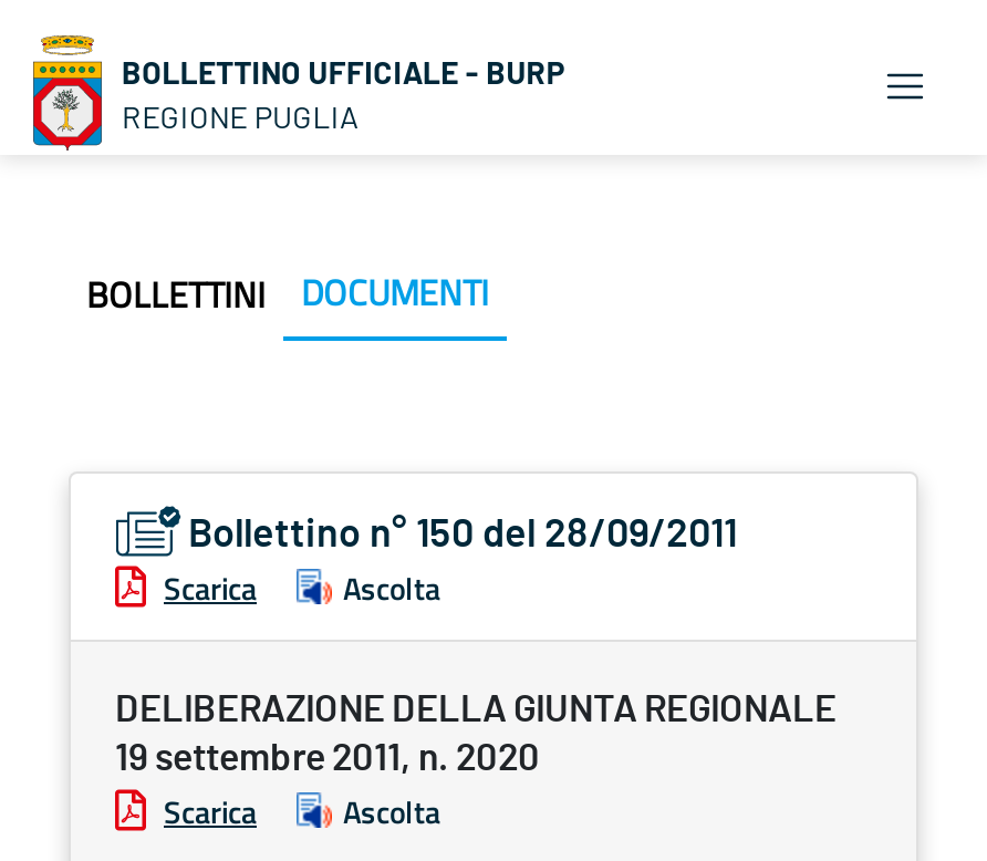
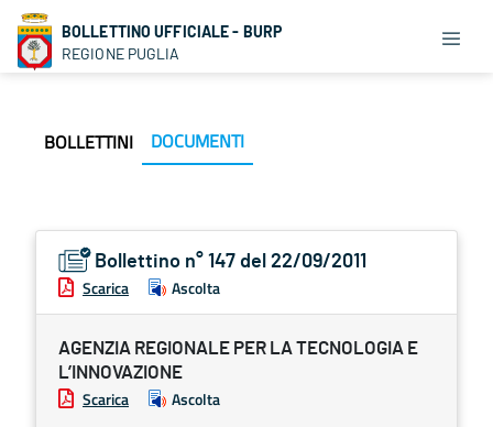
[188,516,737,556] Bollettino n° 150 del 28/09/2011 -> [95,252,366,272] Bollettino n° 147 del 22/09/2011
[115,691,837,777] DELIBERAZIONE DELLA GIUNTA REGIONALE | 19 settembre 2011, n. 2020 -> [58,339,418,382] AGENZIA REGIONALE PER LA TECNOLOGIA E | L’INNOVAZIONE

